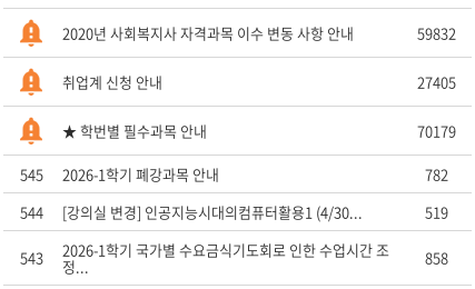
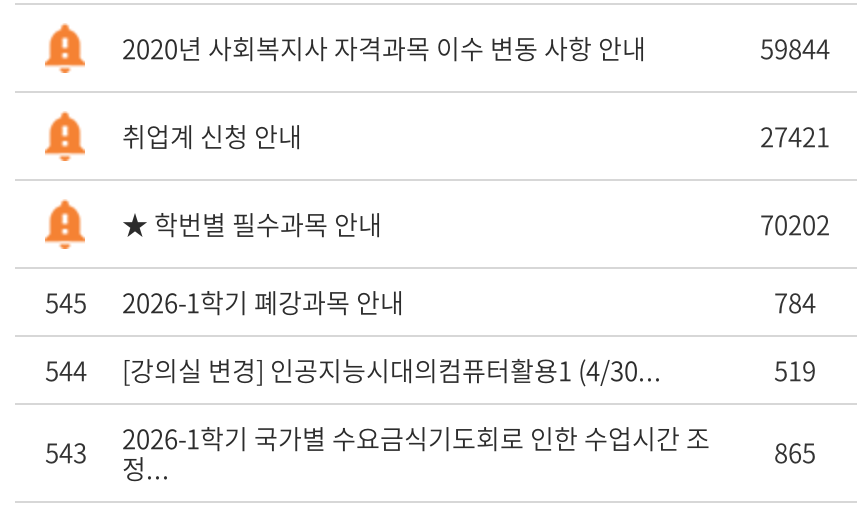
[418,22,457,43] 59832 -> [760,28,830,66] 59844
[418,71,457,92] 27405 -> [760,116,830,154] 27421
[418,119,457,141] 70179 -> [760,204,830,242] 70202
[425,163,449,184] 782 -> [774,282,816,320] 784
[20,238,449,276] 543 2026-1학기 국가별 수요금식기도회로 인한 수업시간 조 정... 858 -> [45,418,816,486] 543 2026-1학기 국가별 수요금식기도회로 인한 수업시간 조 정... 865

